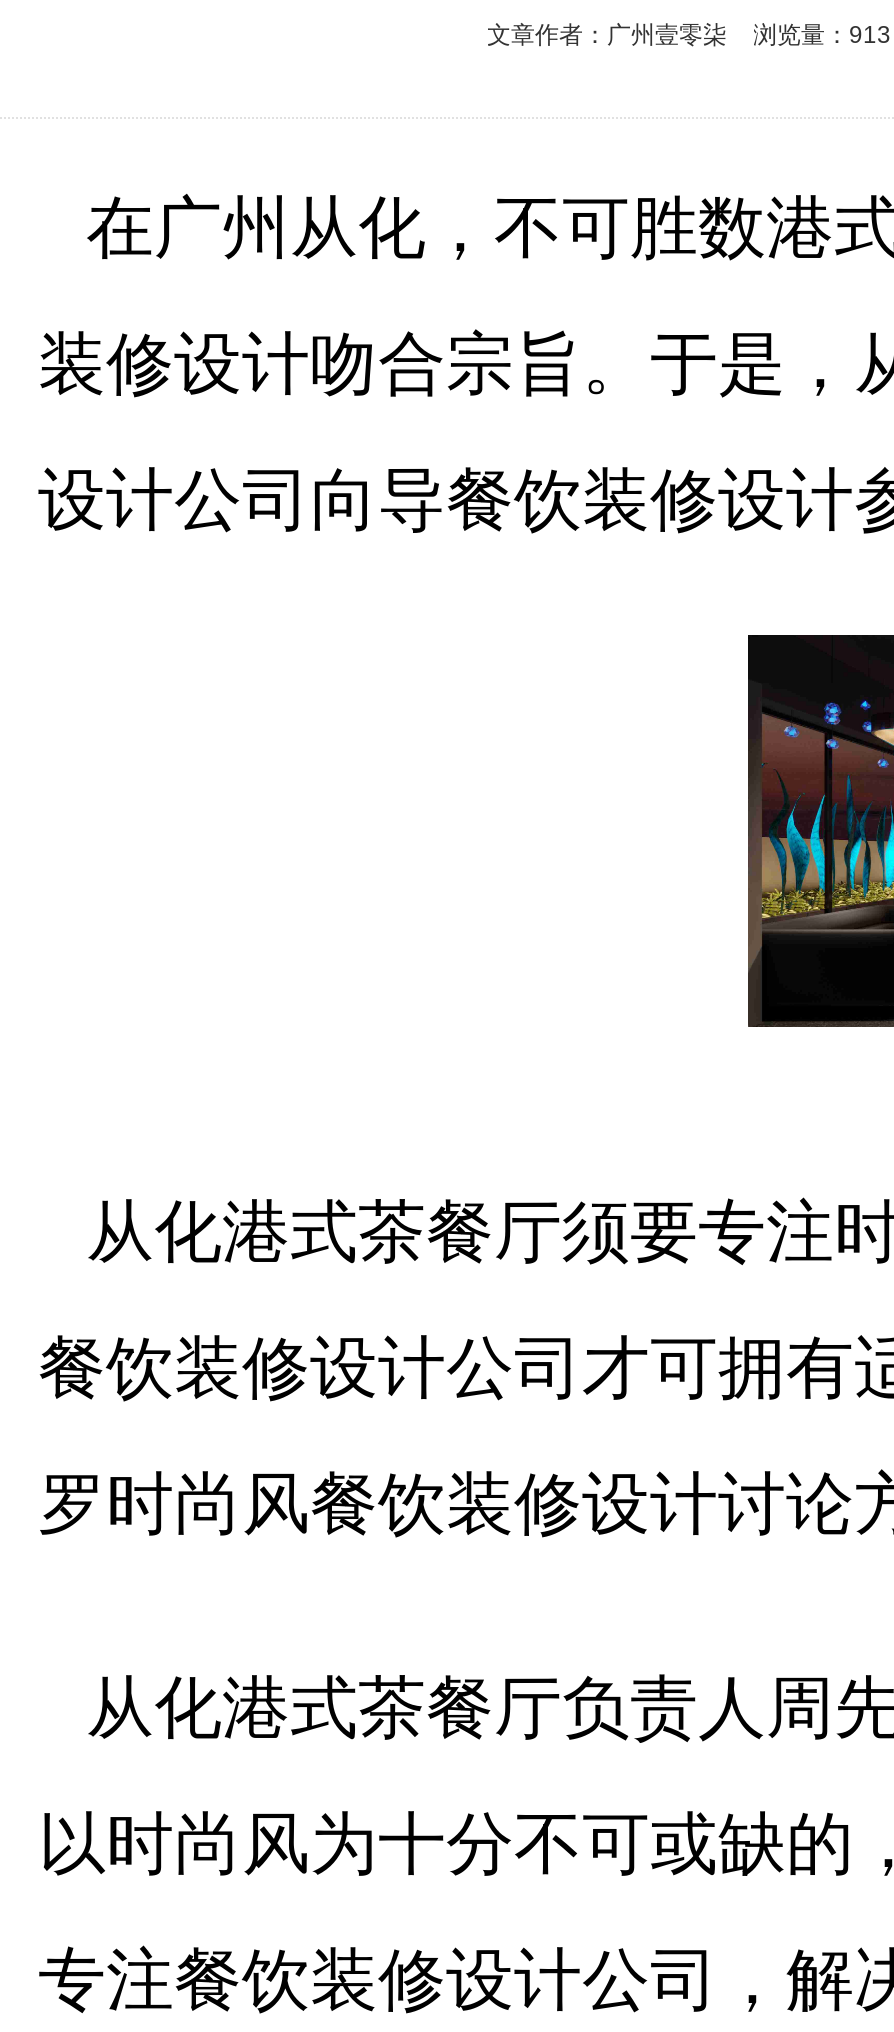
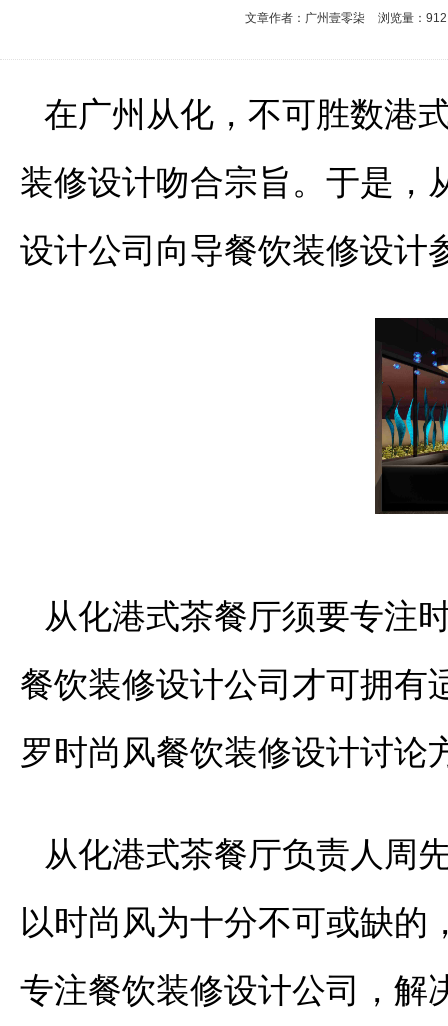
[487,21,891,49] 文章作者：广州壹零柒 浏览量：913 -> [244,11,446,25] 文章作者：广州壹零柒 浏览量：912

